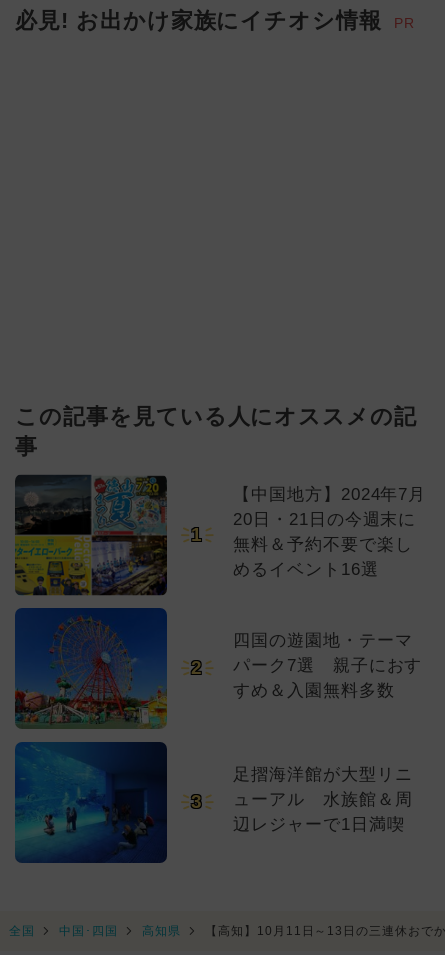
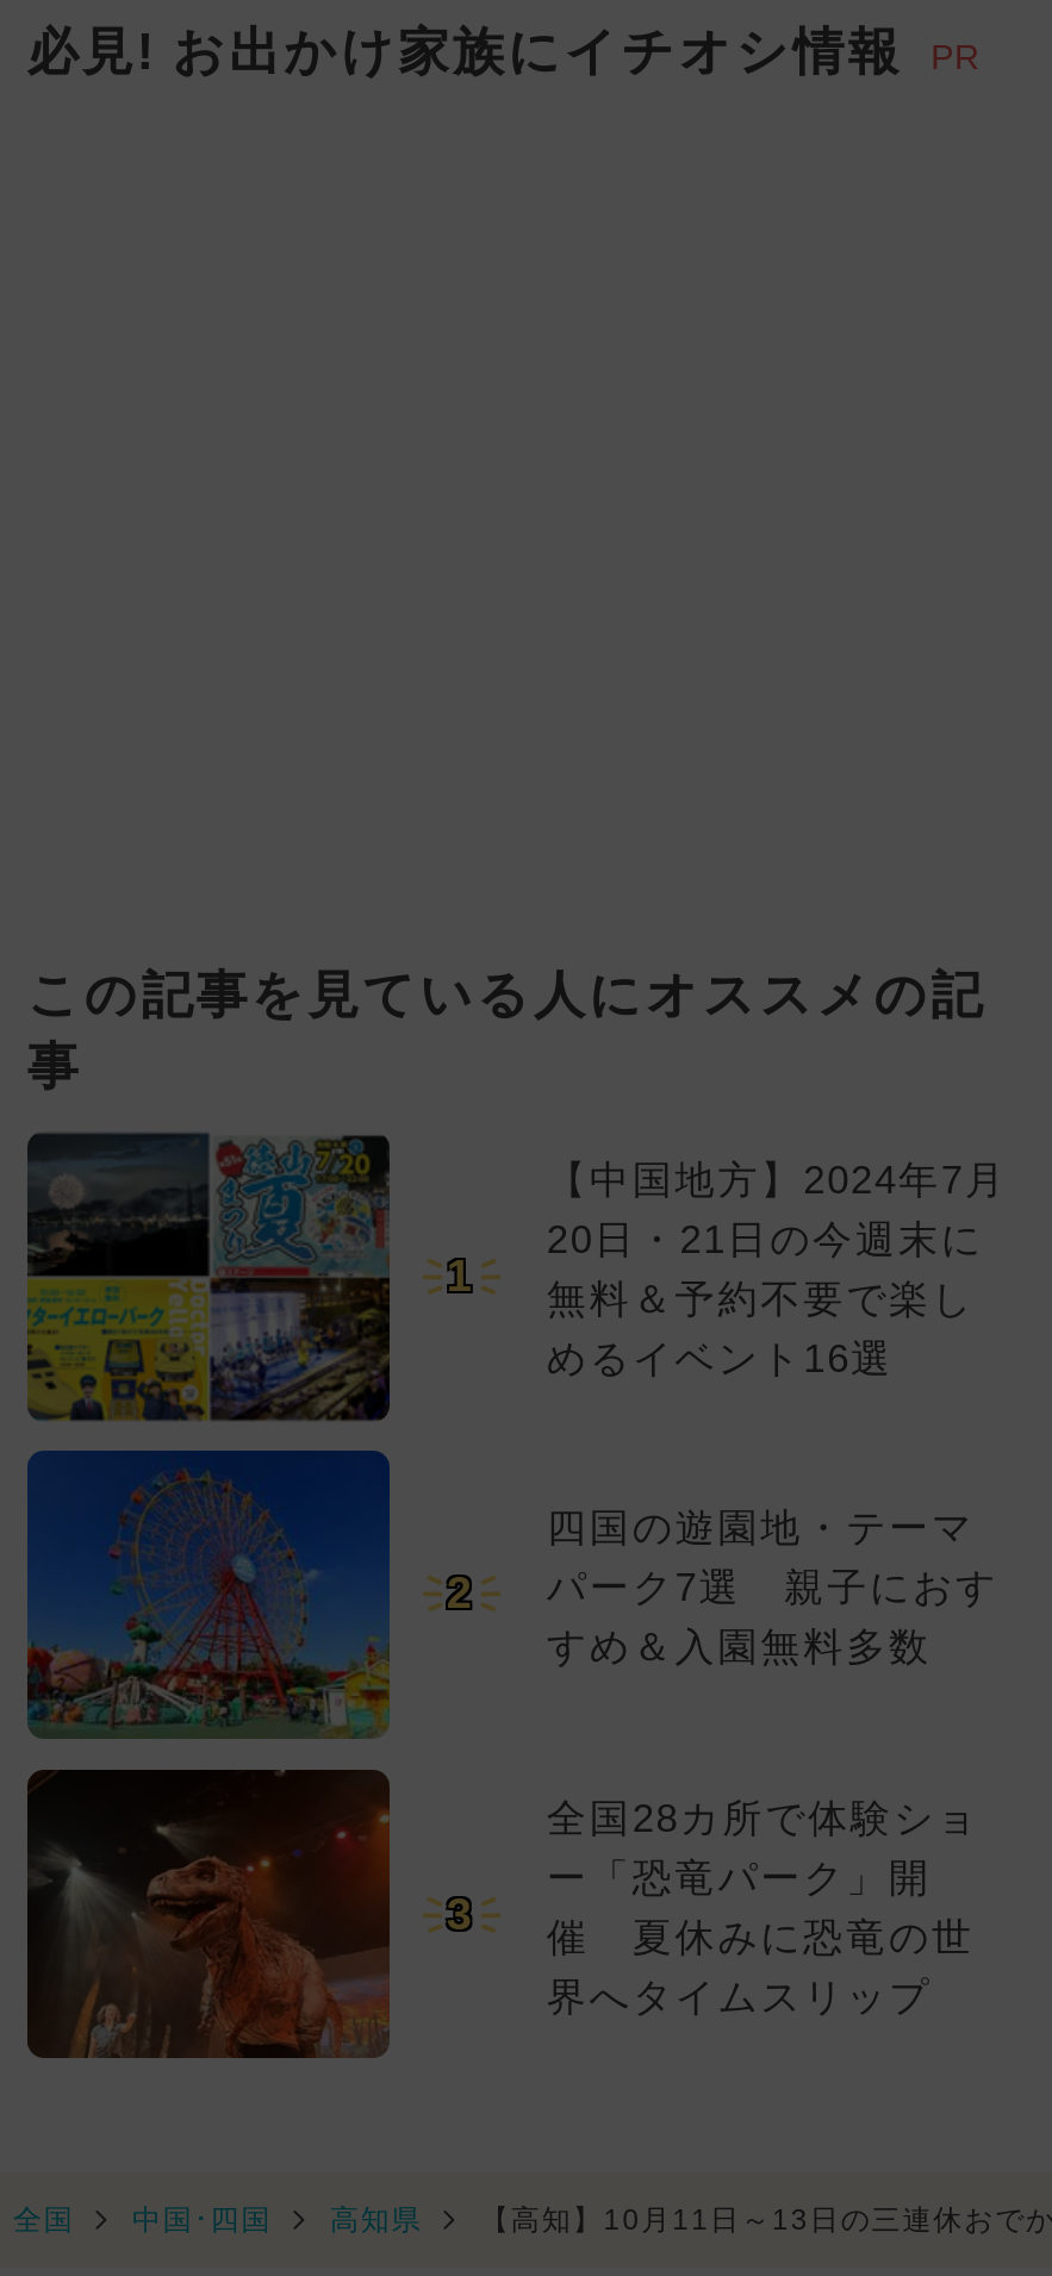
[14,741,168,864] [image] -> [25,1767,392,2060] [image]
[233,765,412,834] 足摺海洋館が大型リニ | ューアル 水族館＆周 | 辺レジャーで1日満喫 -> [547,1795,979,2019] 全国28カ所で体験ショ | ー「恐竜パーク」開 | 催 夏休みに恐竜の世 | 界へタイムスリップ

